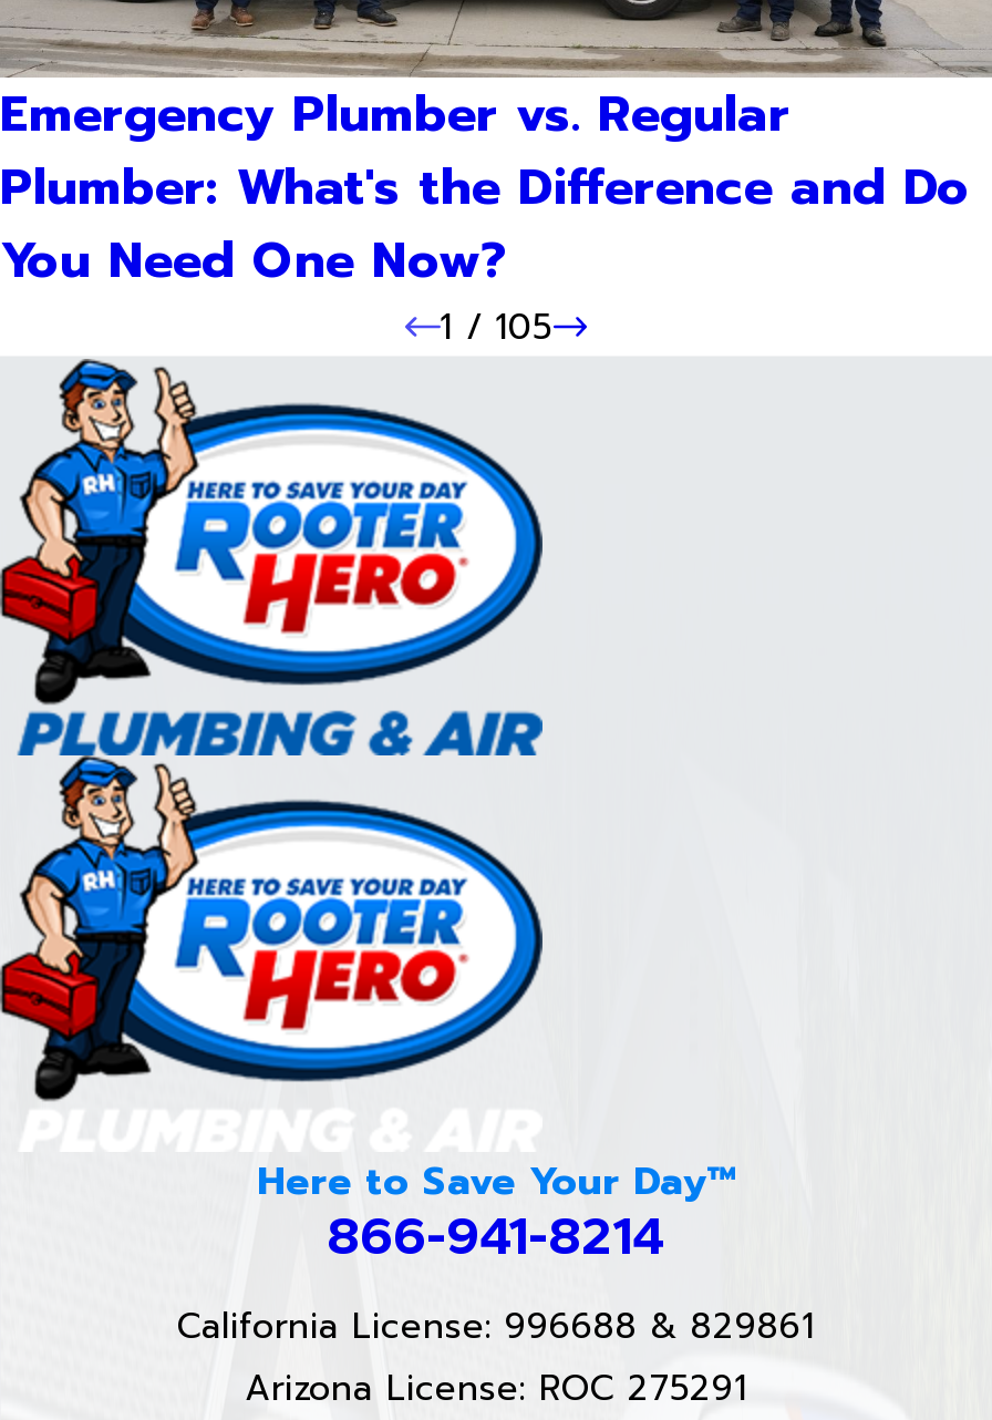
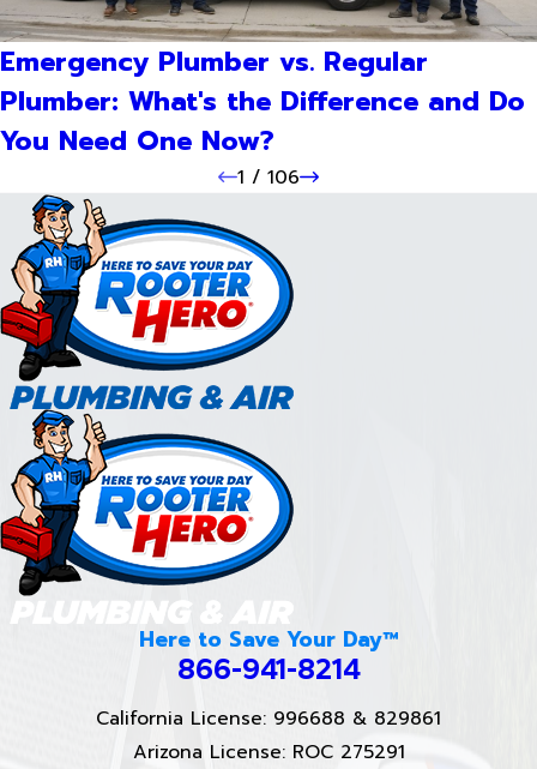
[440,300,552,353] 1 / 105 -> [237,163,300,191] 1 / 106

